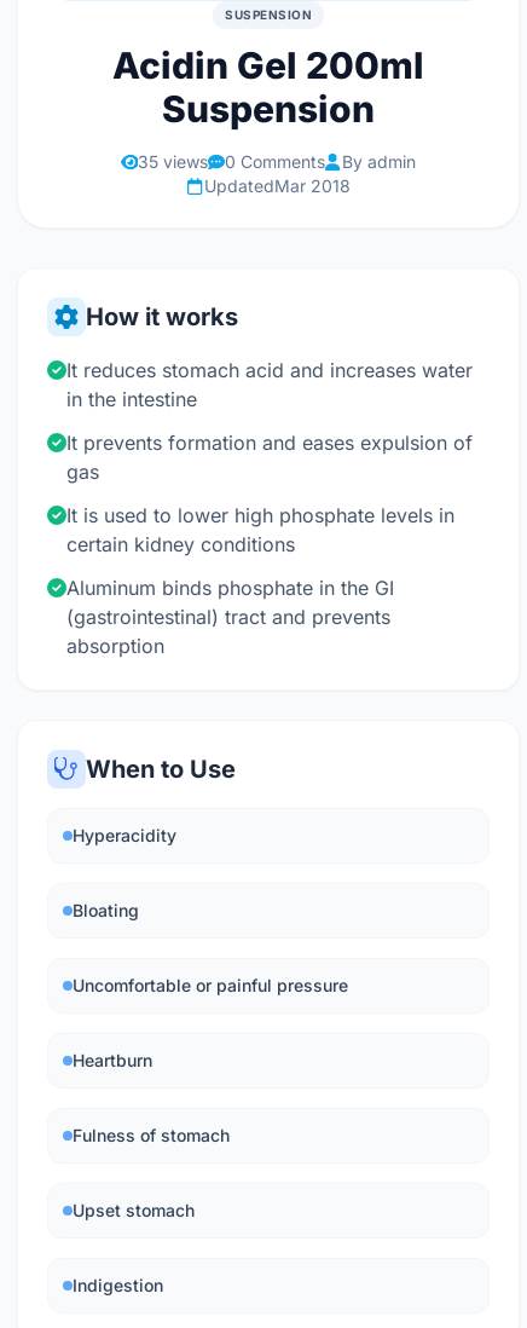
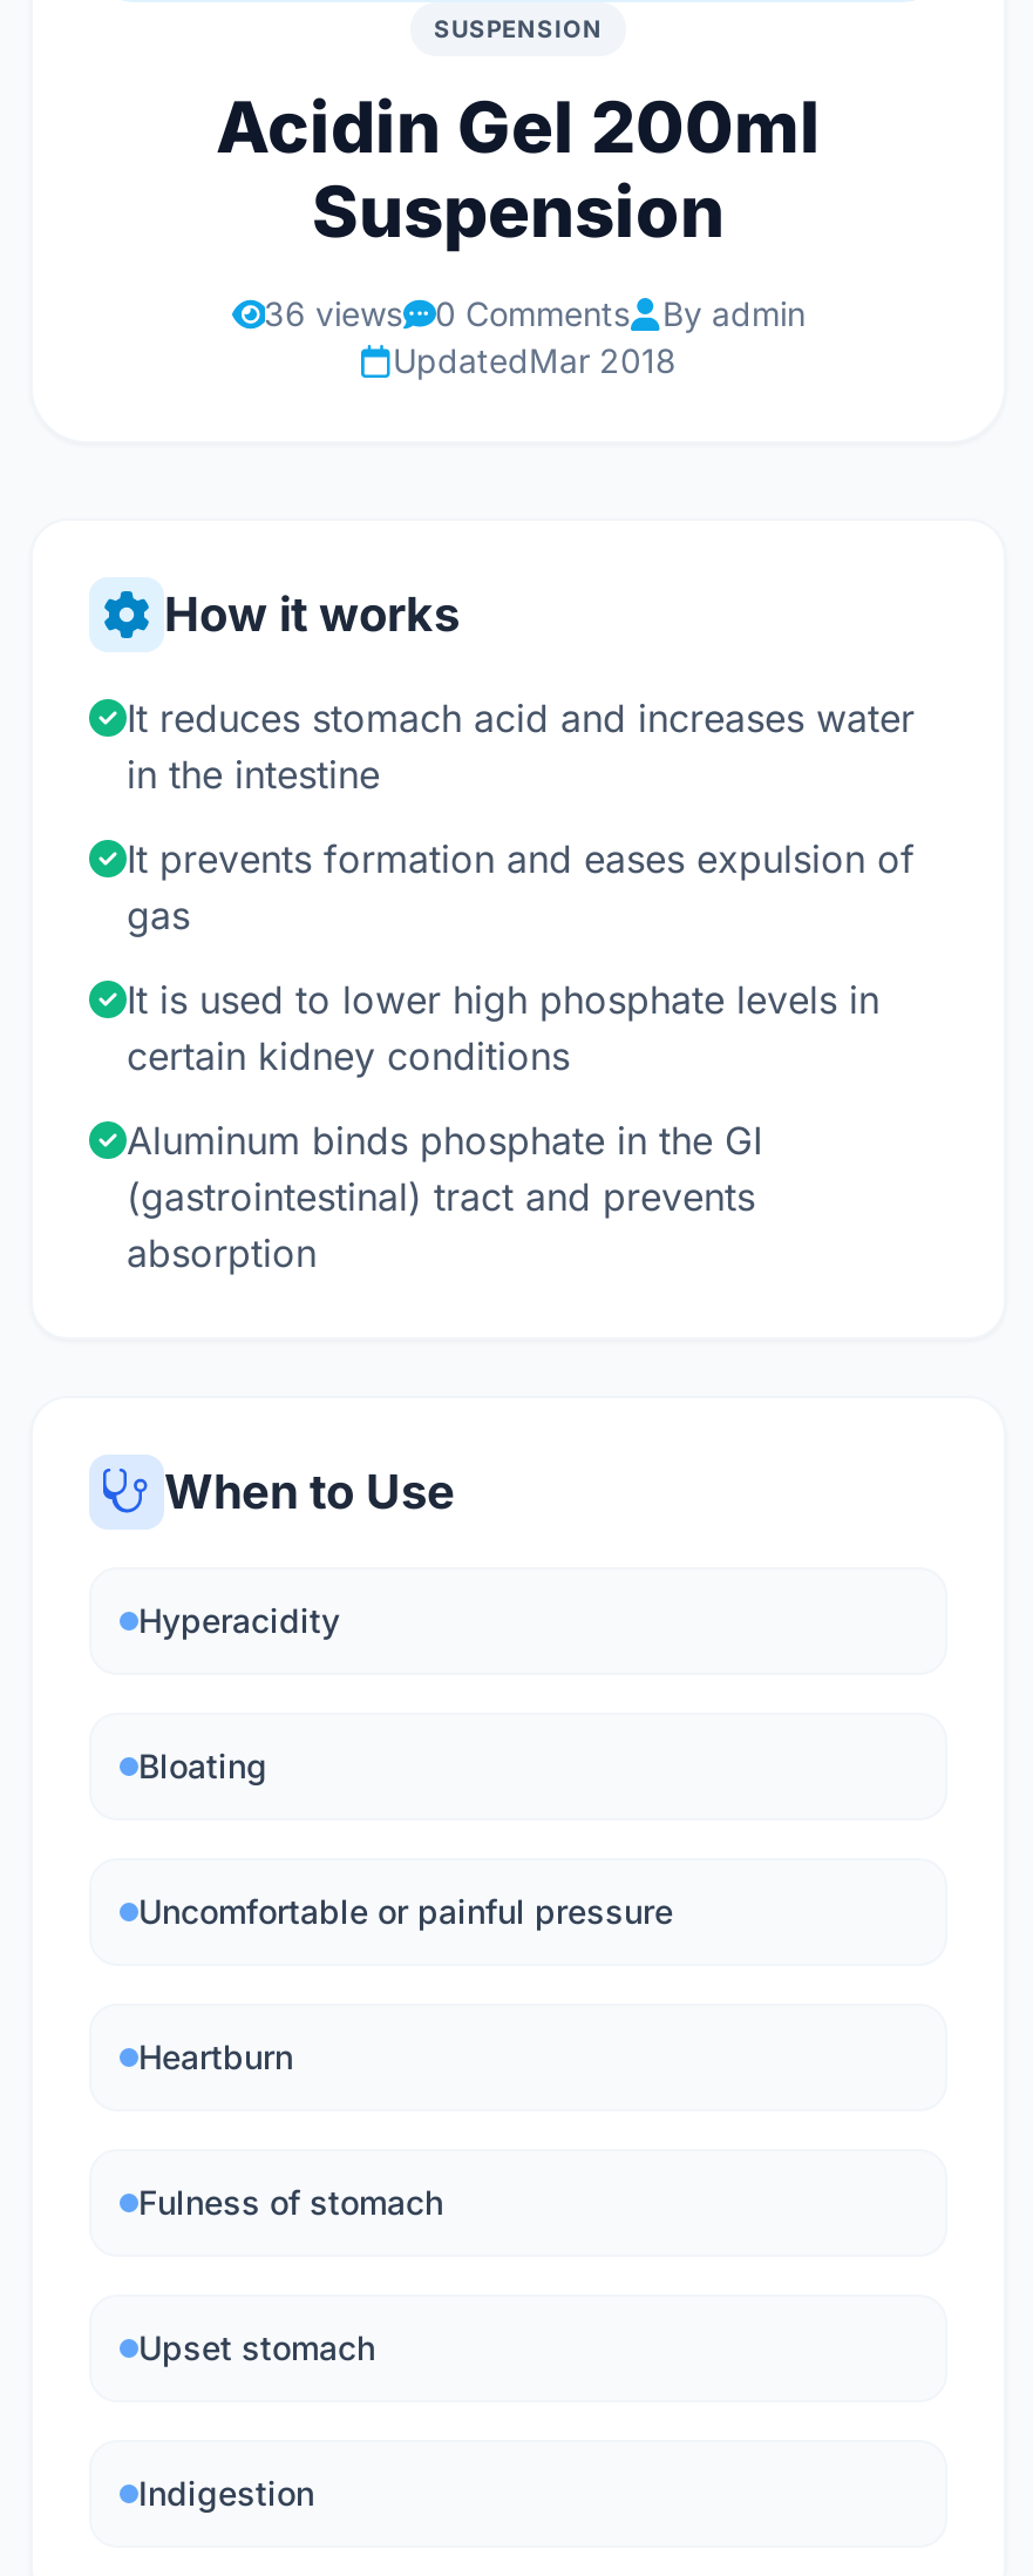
[138,151,416,172] 35 views 0 Comments By admin -> [264,293,806,333] 36 views 0 Comments By admin

